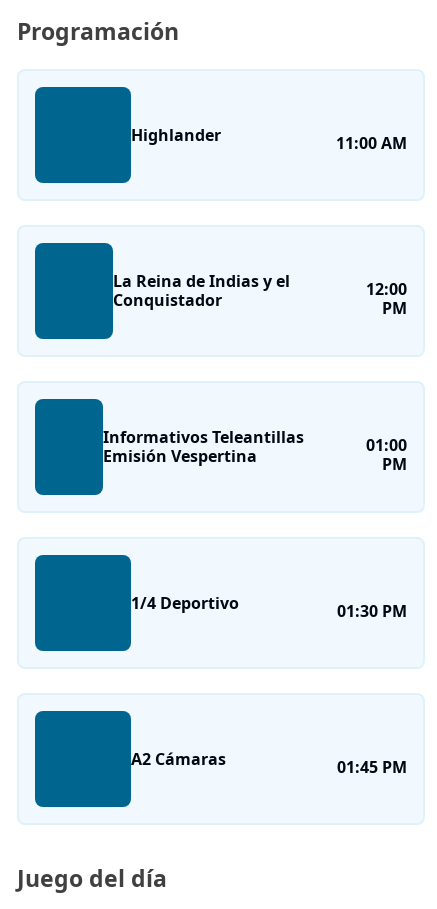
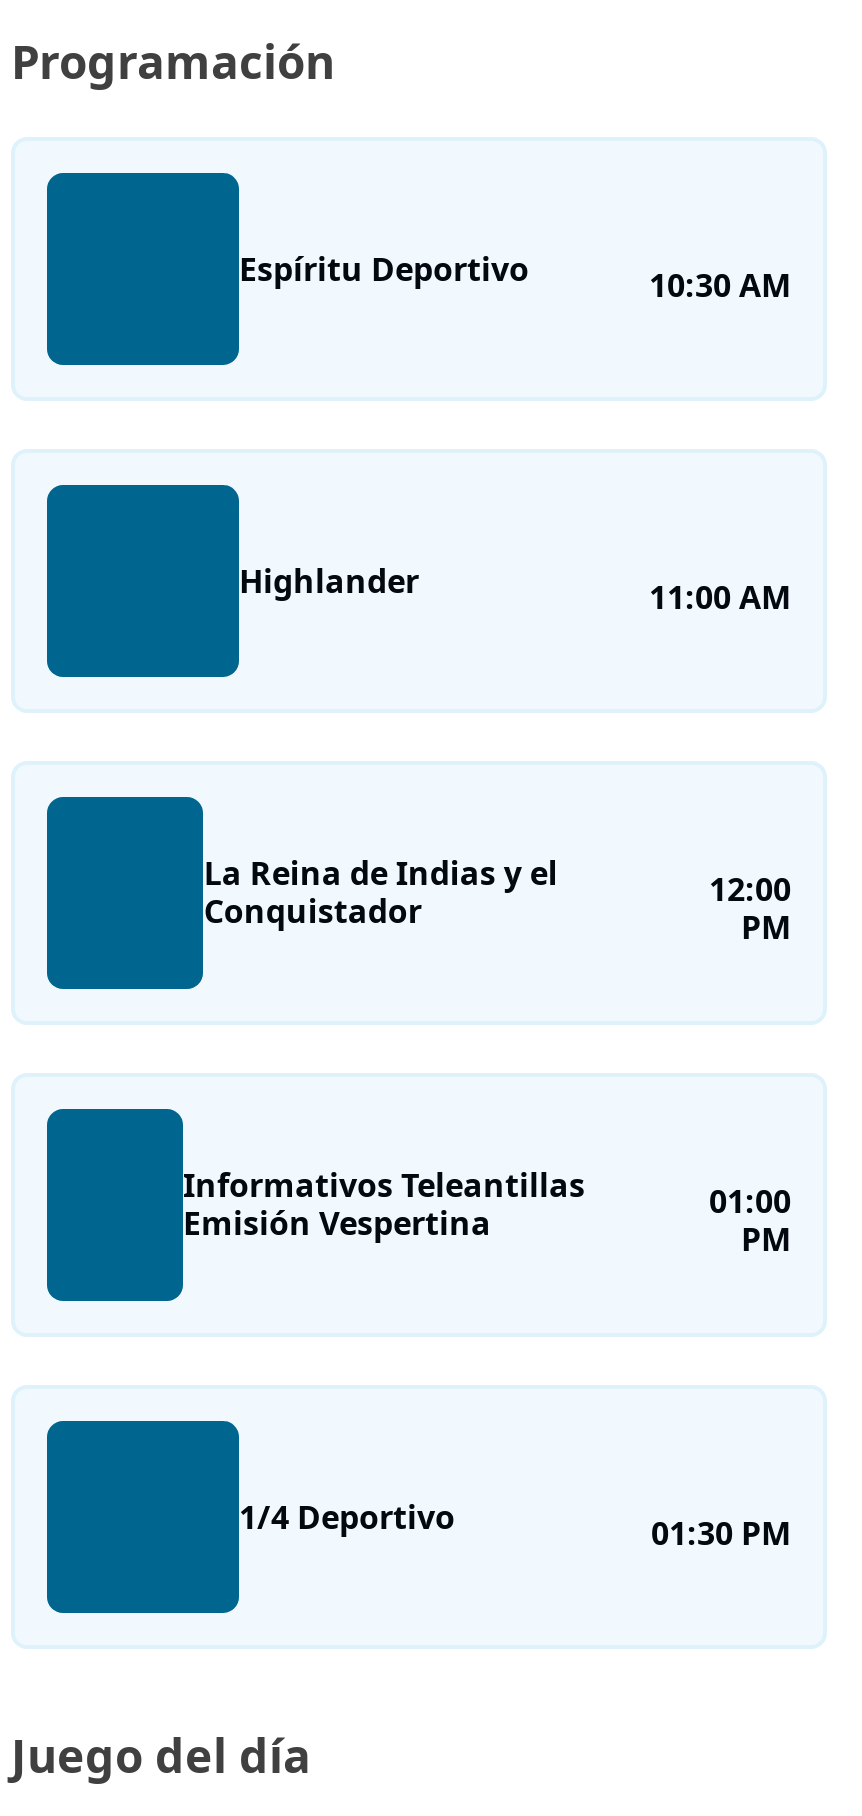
none -> [239,246,791,306] Espíritu Deportivo | 10:30 AM
moved [103,123,407,621] -> [183,558,791,1554]: Highlander | 11:00 AM | La Reina de Indias y el | ... | 1/4 Deportivo | 01:30 PM
[131,747,407,777] A2 Cámaras | 01:45 PM -> none

